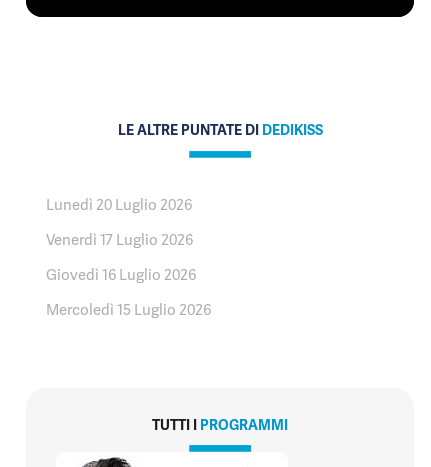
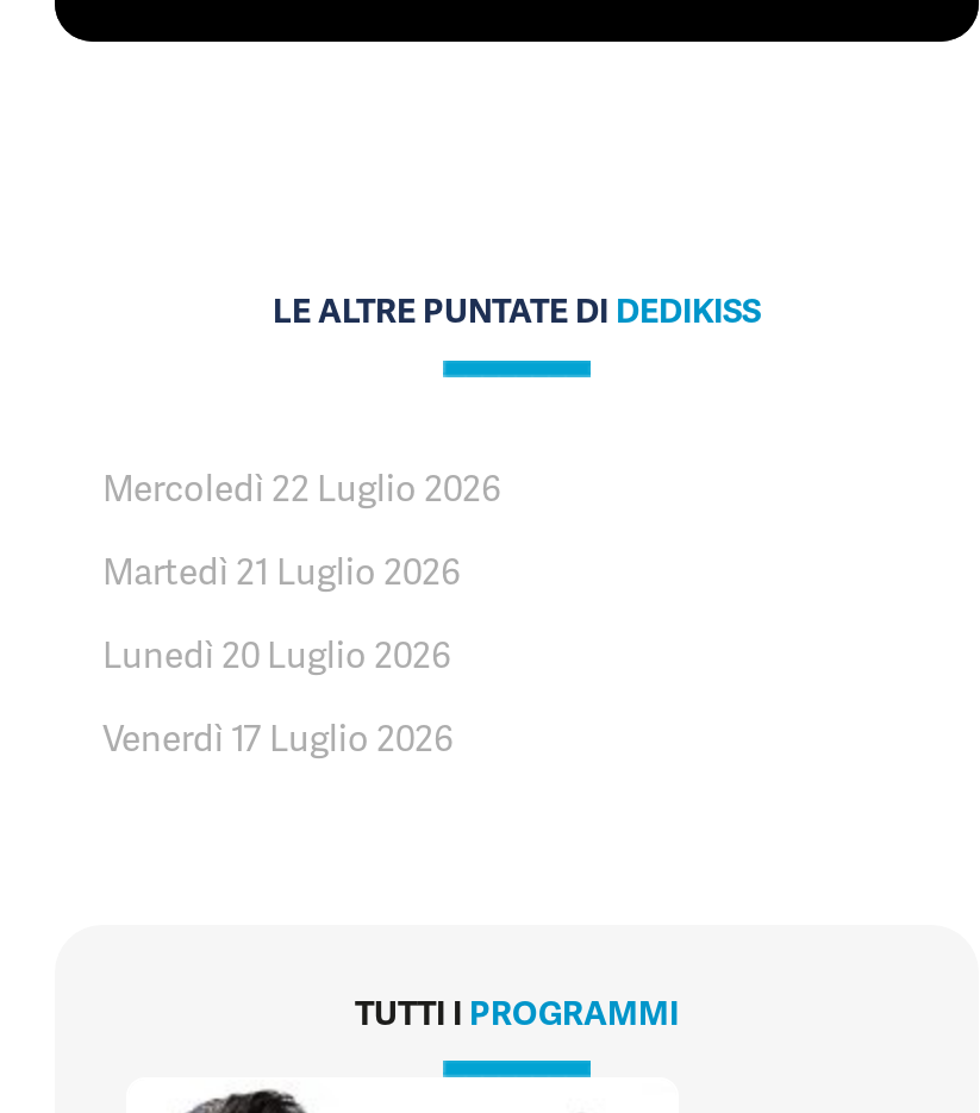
none -> [102,466,500,597] Mercoledì 22 Luglio 2026 | Martedì 21 Luglio 2026
moved [46,195,193,250] -> [102,633,452,764]: Lunedì 20 Luglio 2026 | Venerdì 17 Luglio 2026
[46,265,211,320] Giovedì 16 Luglio 2026 | Mercoledì 15 Luglio 2026 -> none

